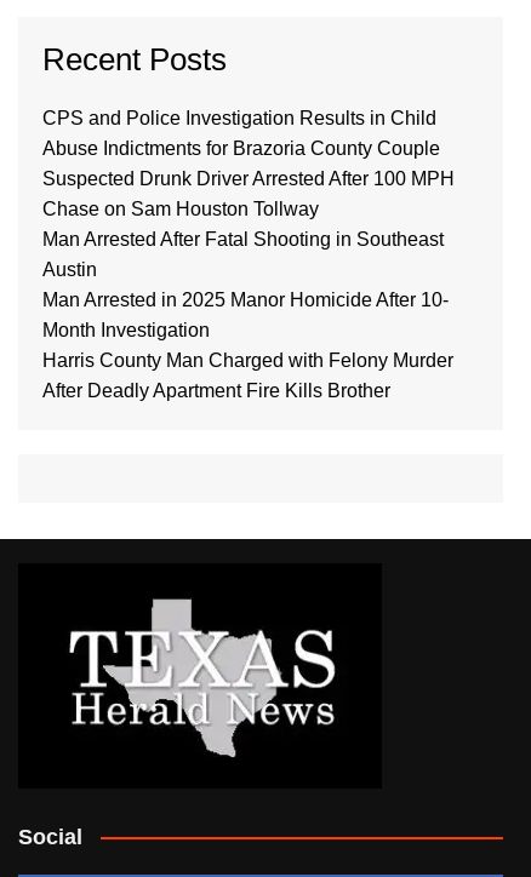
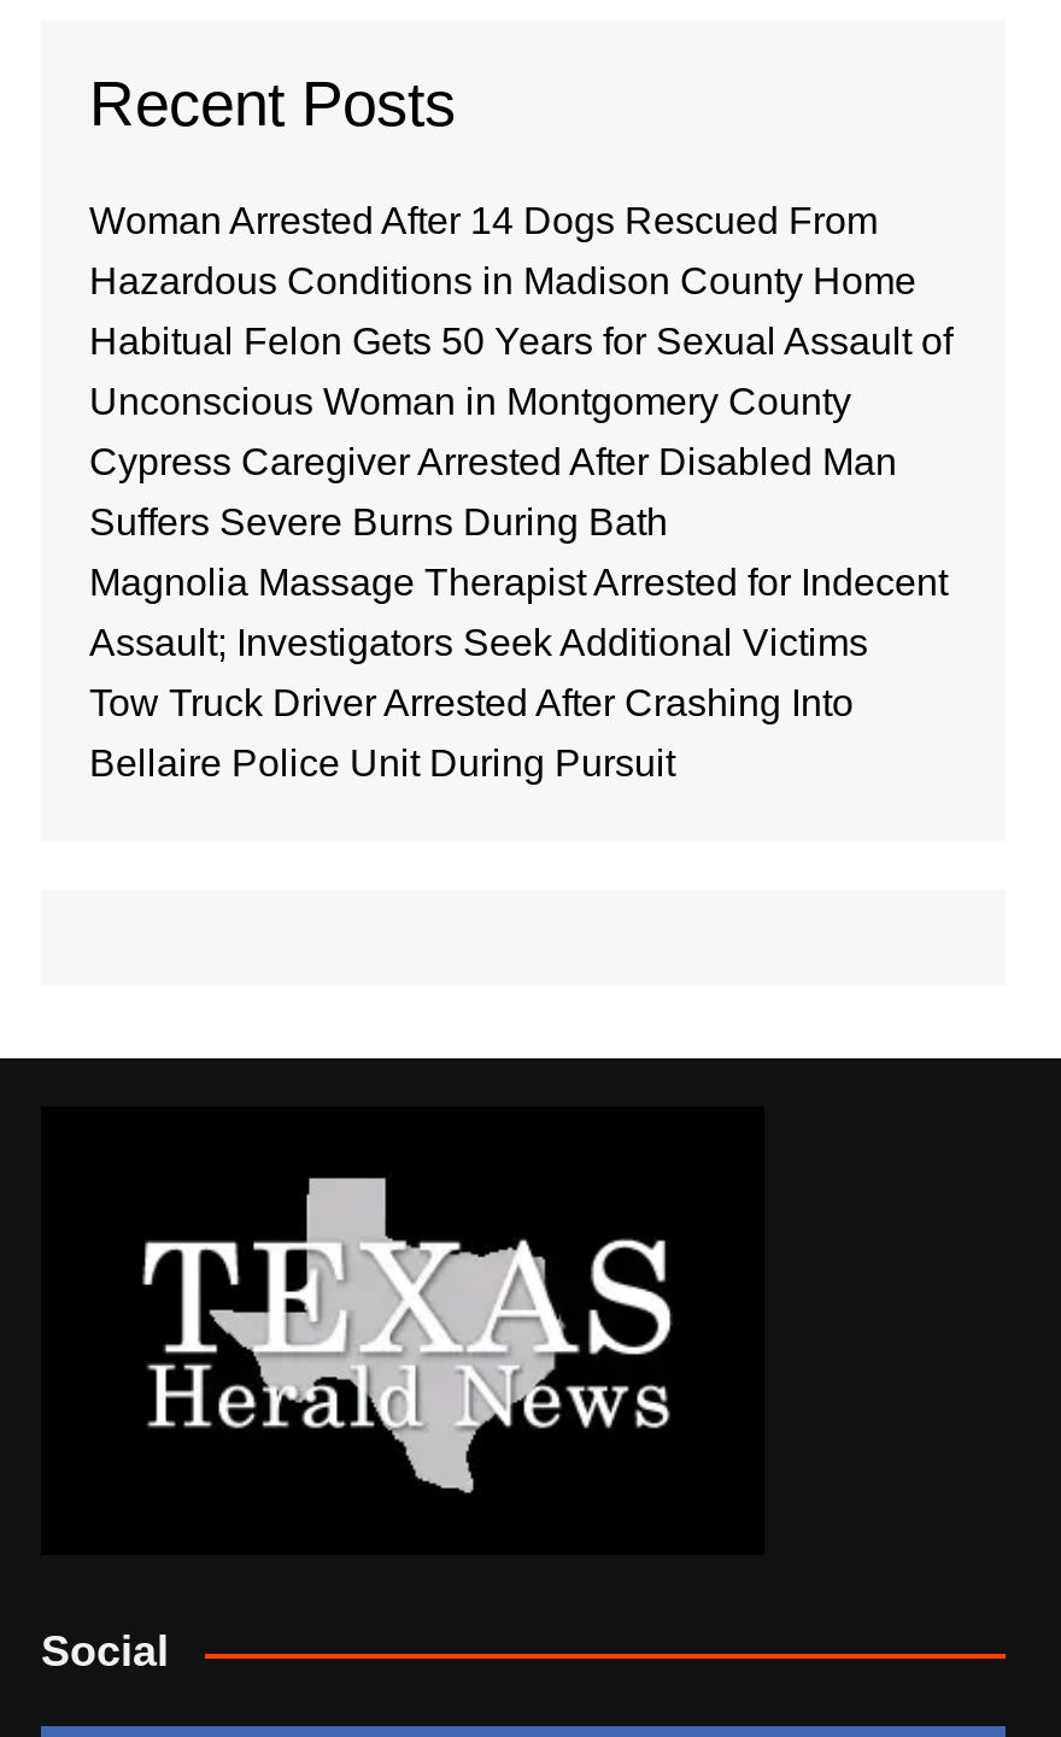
[42,108,436,128] CPS and Police Investigation Results in Child -> [89,201,878,242] Woman Arrested After 14 Dogs Rescued From
[42,138,440,159] Abuse Indictments for Brazoria County Couple -> [89,262,916,303] Hazardous Conditions in Madison County Home
[42,168,455,189] Suspected Drunk Driver Arrested After 100 MPH -> [89,322,952,363] Habitual Felon Gets 50 Years for Sexual Assault of
[42,199,319,219] Chase on Sam Houston Tollway -> [89,382,851,423] Unconscious Woman in Montgomery County
[42,229,444,250] Man Arrested After Fatal Shooting in Southeast -> [89,442,897,483] Cypress Caregiver Arrested After Disabled Man
[42,259,97,280] Austin -> [89,503,668,544] Suffers Severe Burns During Bath
[42,290,449,310] Man Arrested in 2025 Manor Homicide After 10- -> [89,563,948,604] Magnolia Massage Therapist Arrested for Indecent
[42,320,210,340] Month Investigation -> [89,623,868,664] Assault; Investigators Seek Additional Victims
[42,350,453,371] Harris County Man Charged with Felony Murder -> [89,683,854,724] Tow Truck Driver Arrested After Crashing Into
[42,380,390,401] After Deadly Apartment Fire Kills Brother -> [89,744,675,785] Bellaire Police Unit During Pursuit

